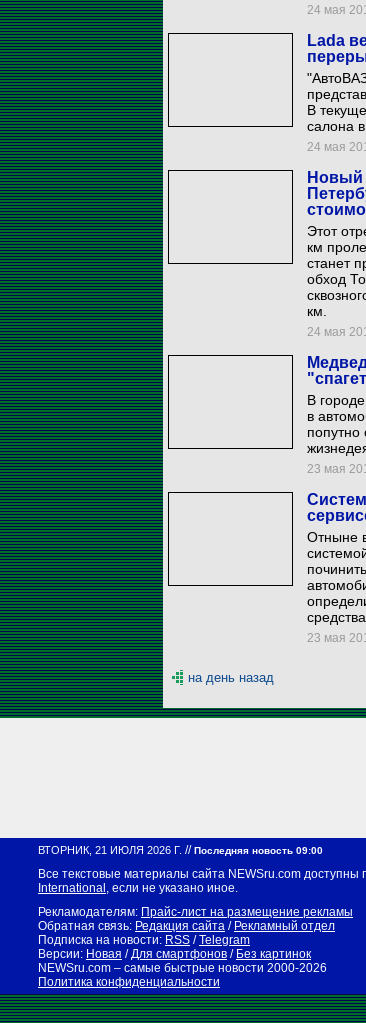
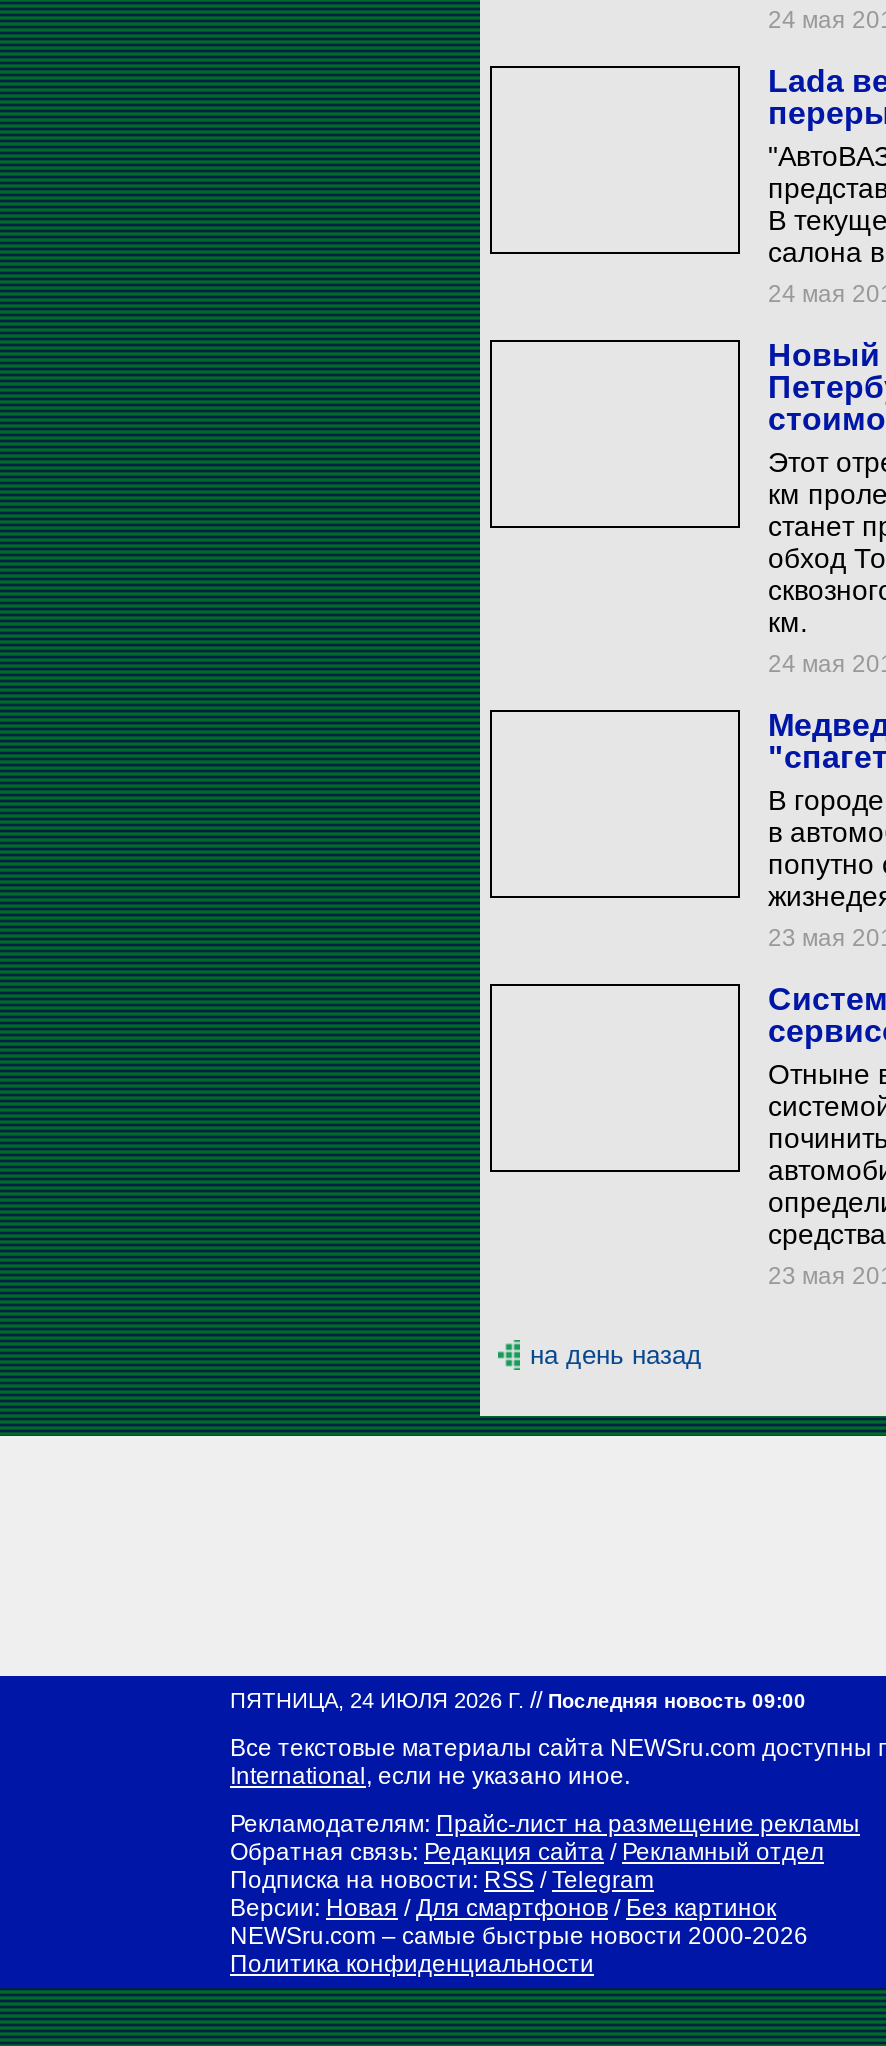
[38,843,323,857] ВТОРНИК, 21 ИЮЛЯ 2026 Г. // Последняя новость 09:00 -> [230,1686,806,1714] ПЯТНИЦА, 24 ИЮЛЯ 2026 Г. // Последняя новость 09:00

